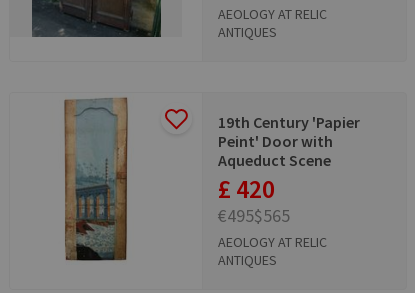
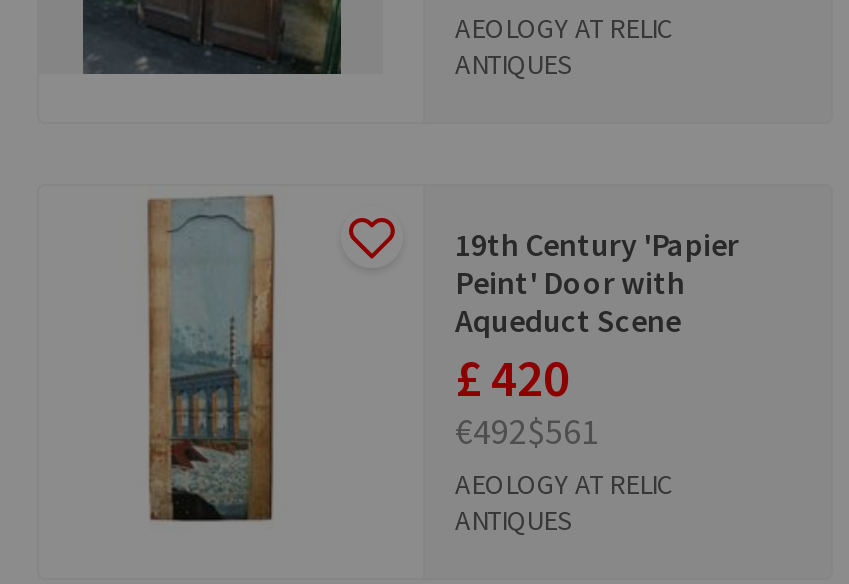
[218,204,290,227] €495$565 -> [455,408,599,454] €492$561

